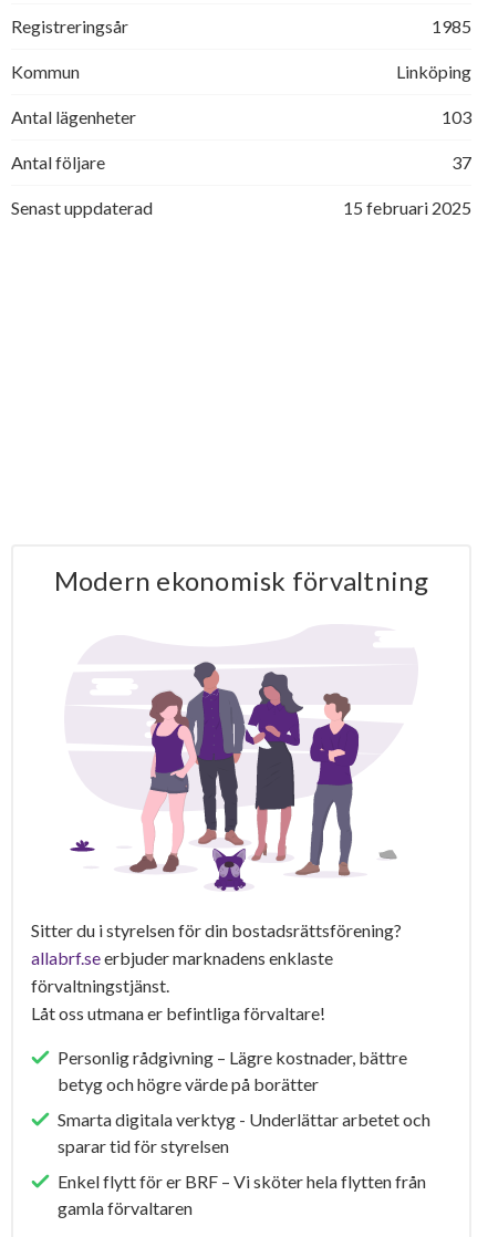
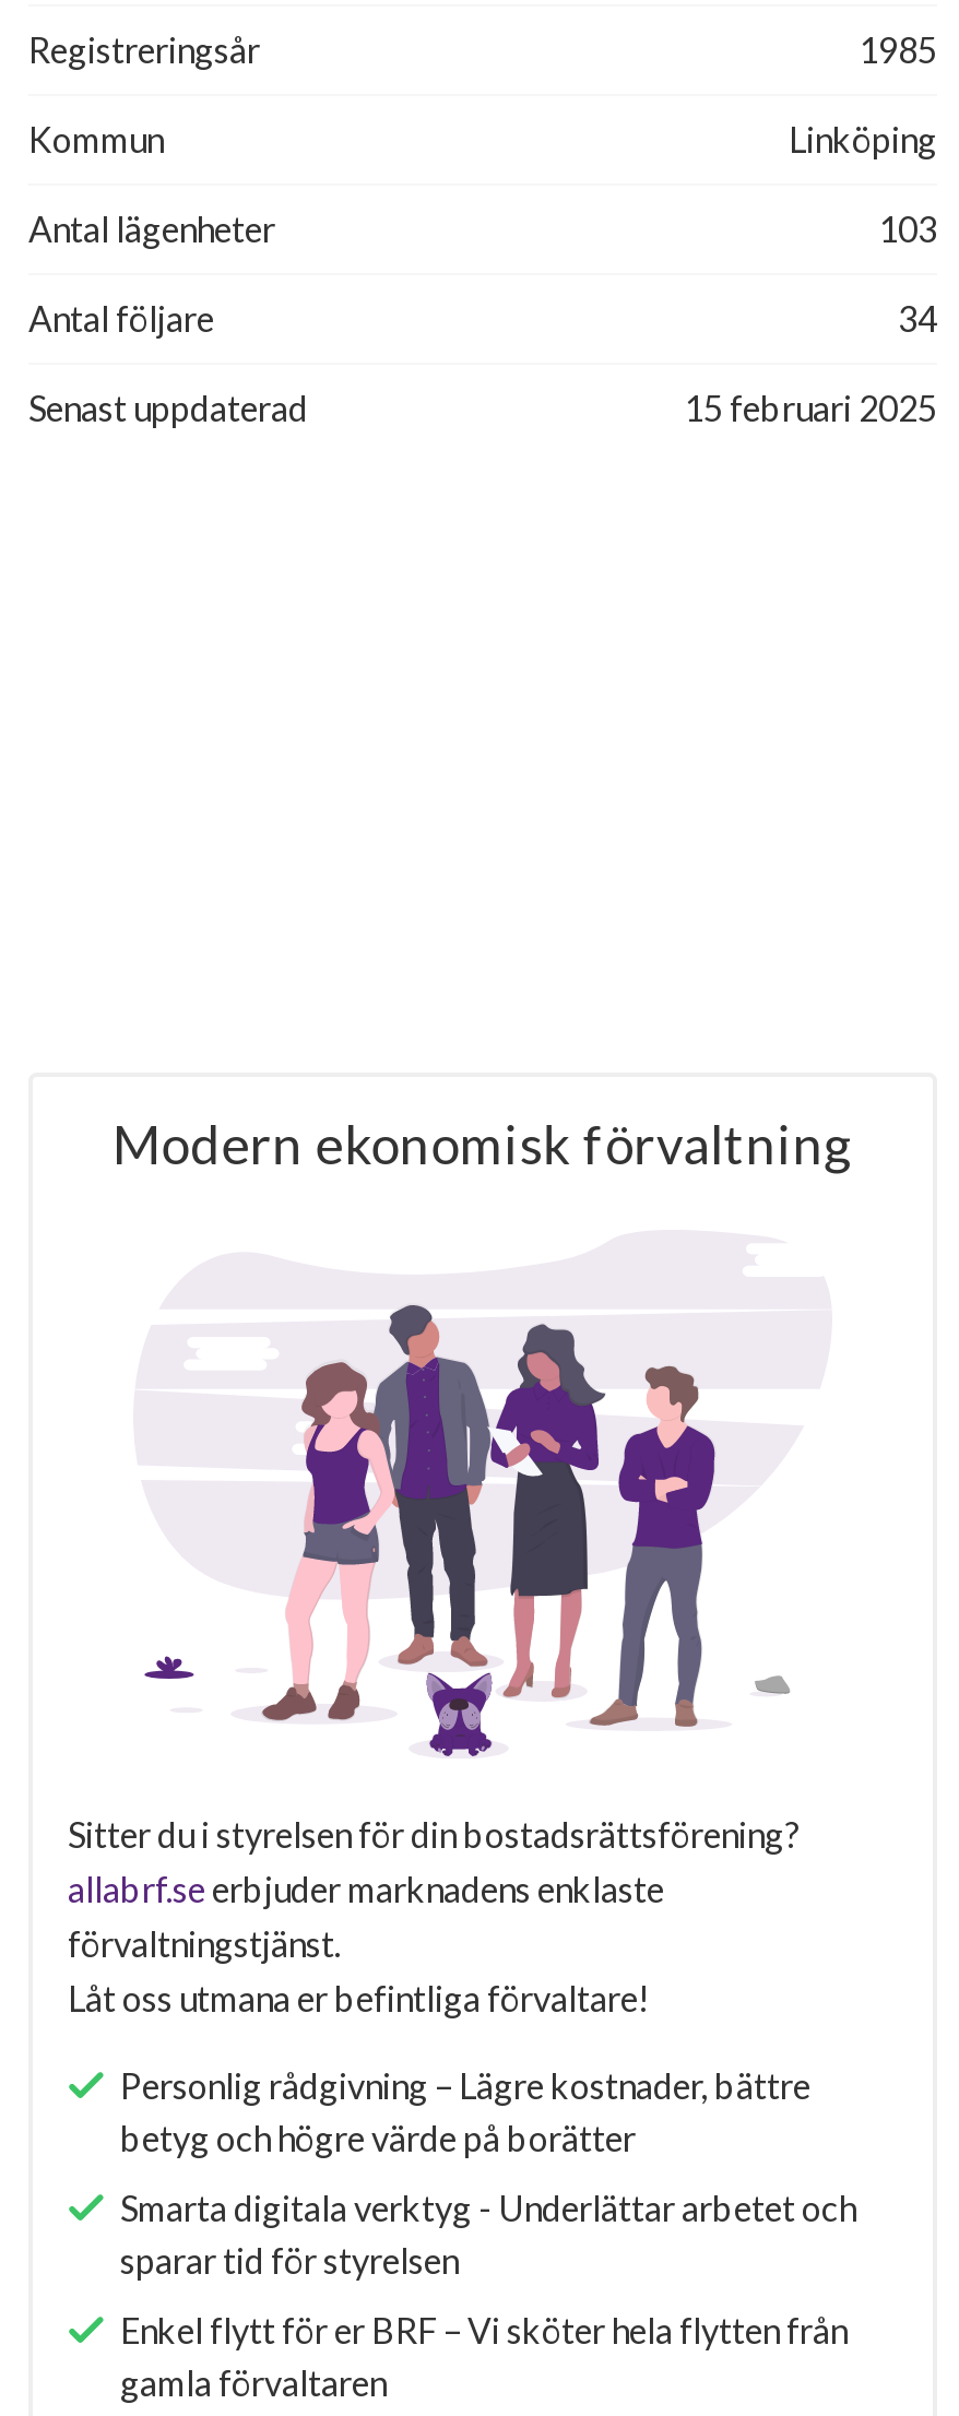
[451,152,471,173] 37 -> [898,297,937,339] 34

